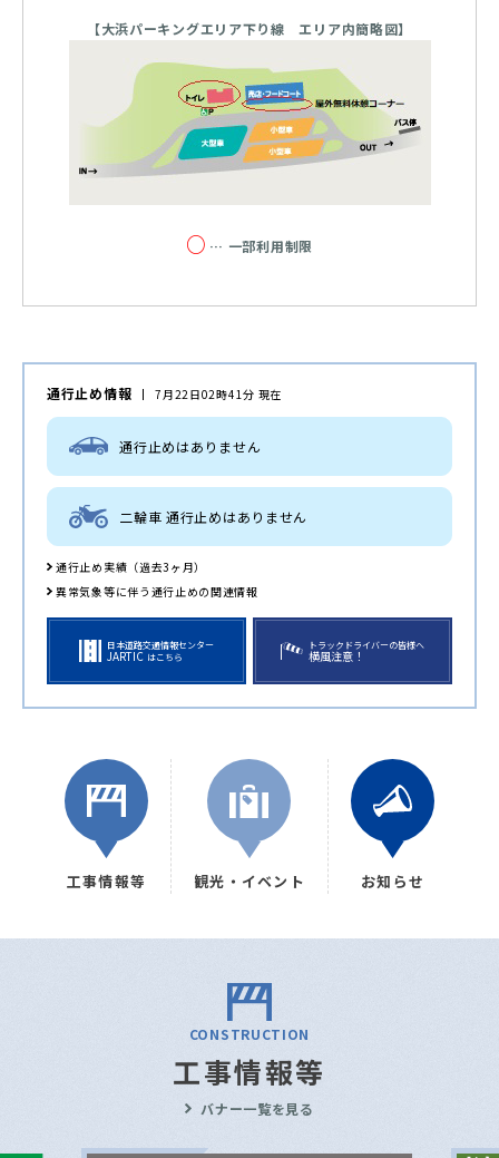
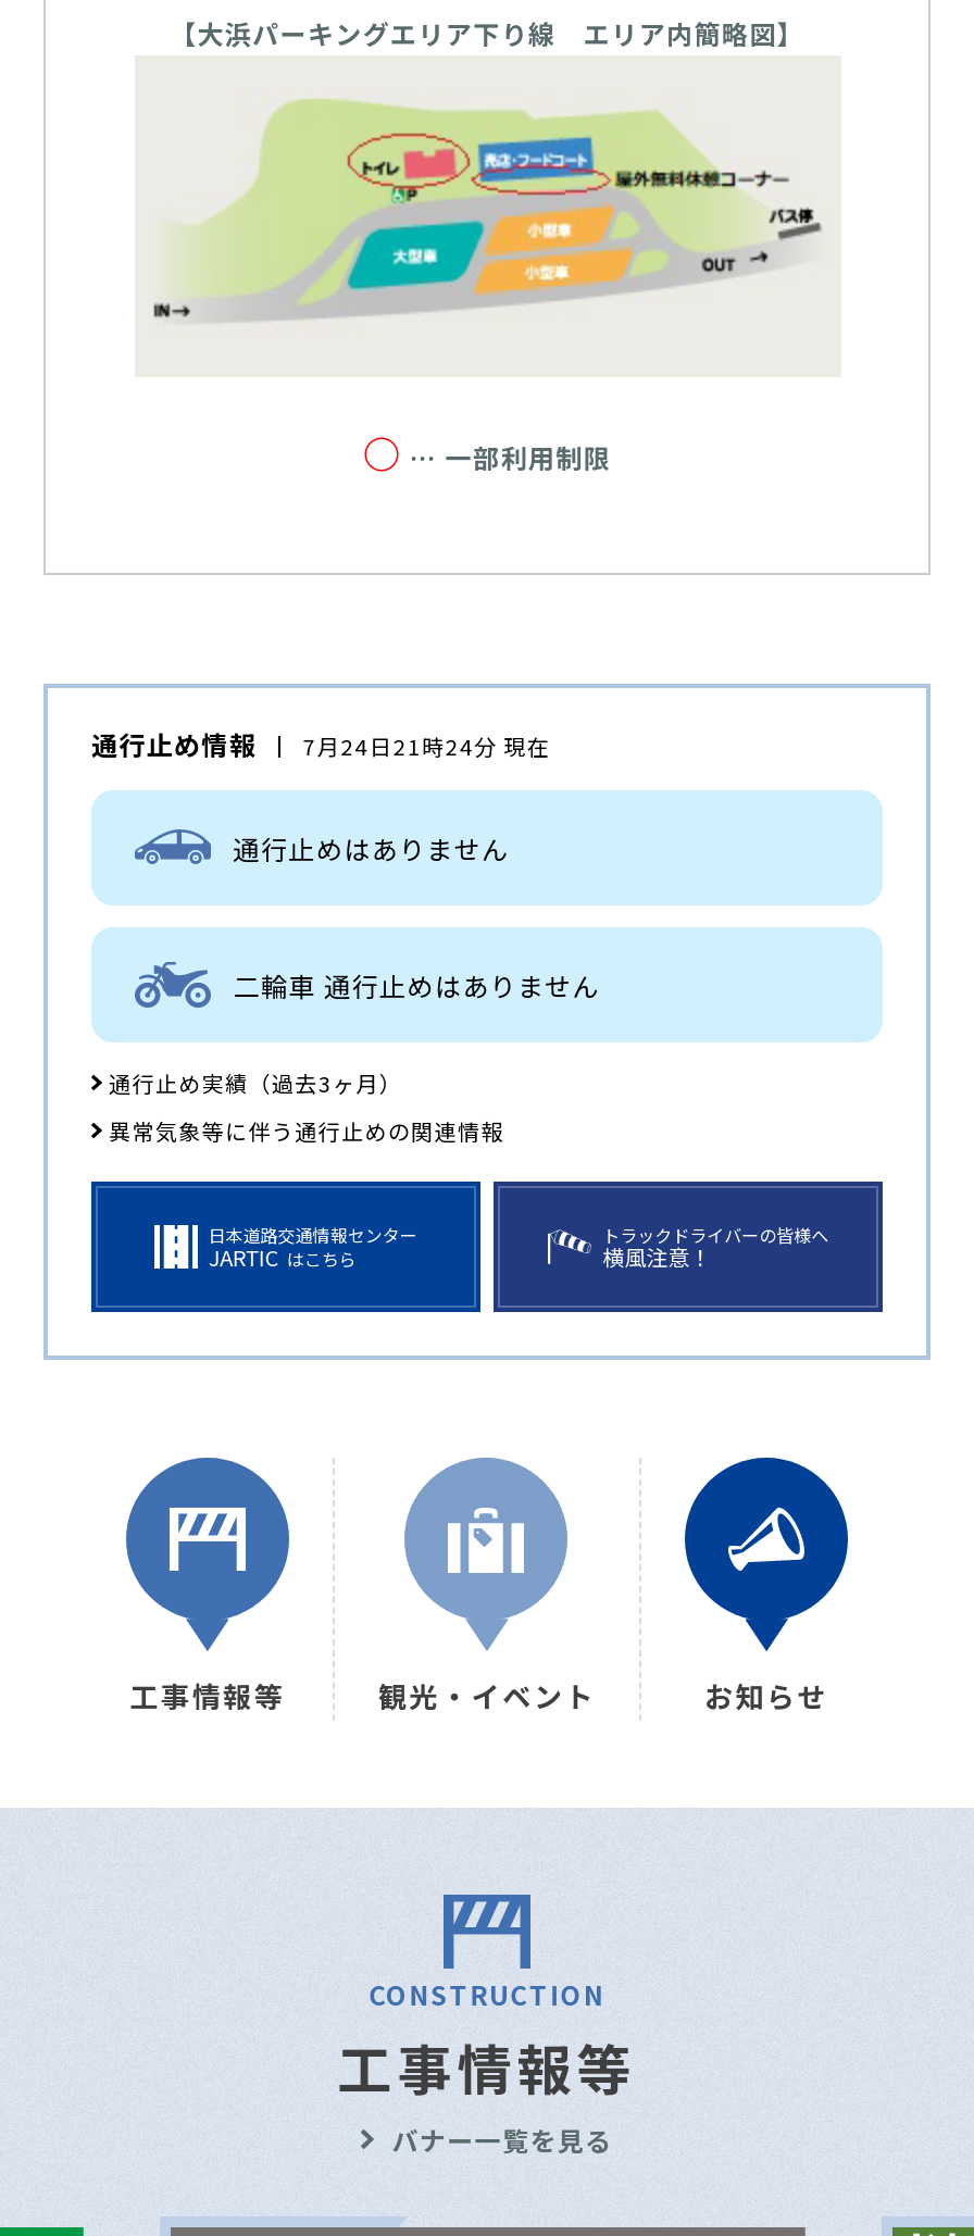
[155,385,282,402] 7月22日02時41分 現在 -> [303,729,550,761] 7月24日21時24分 現在

